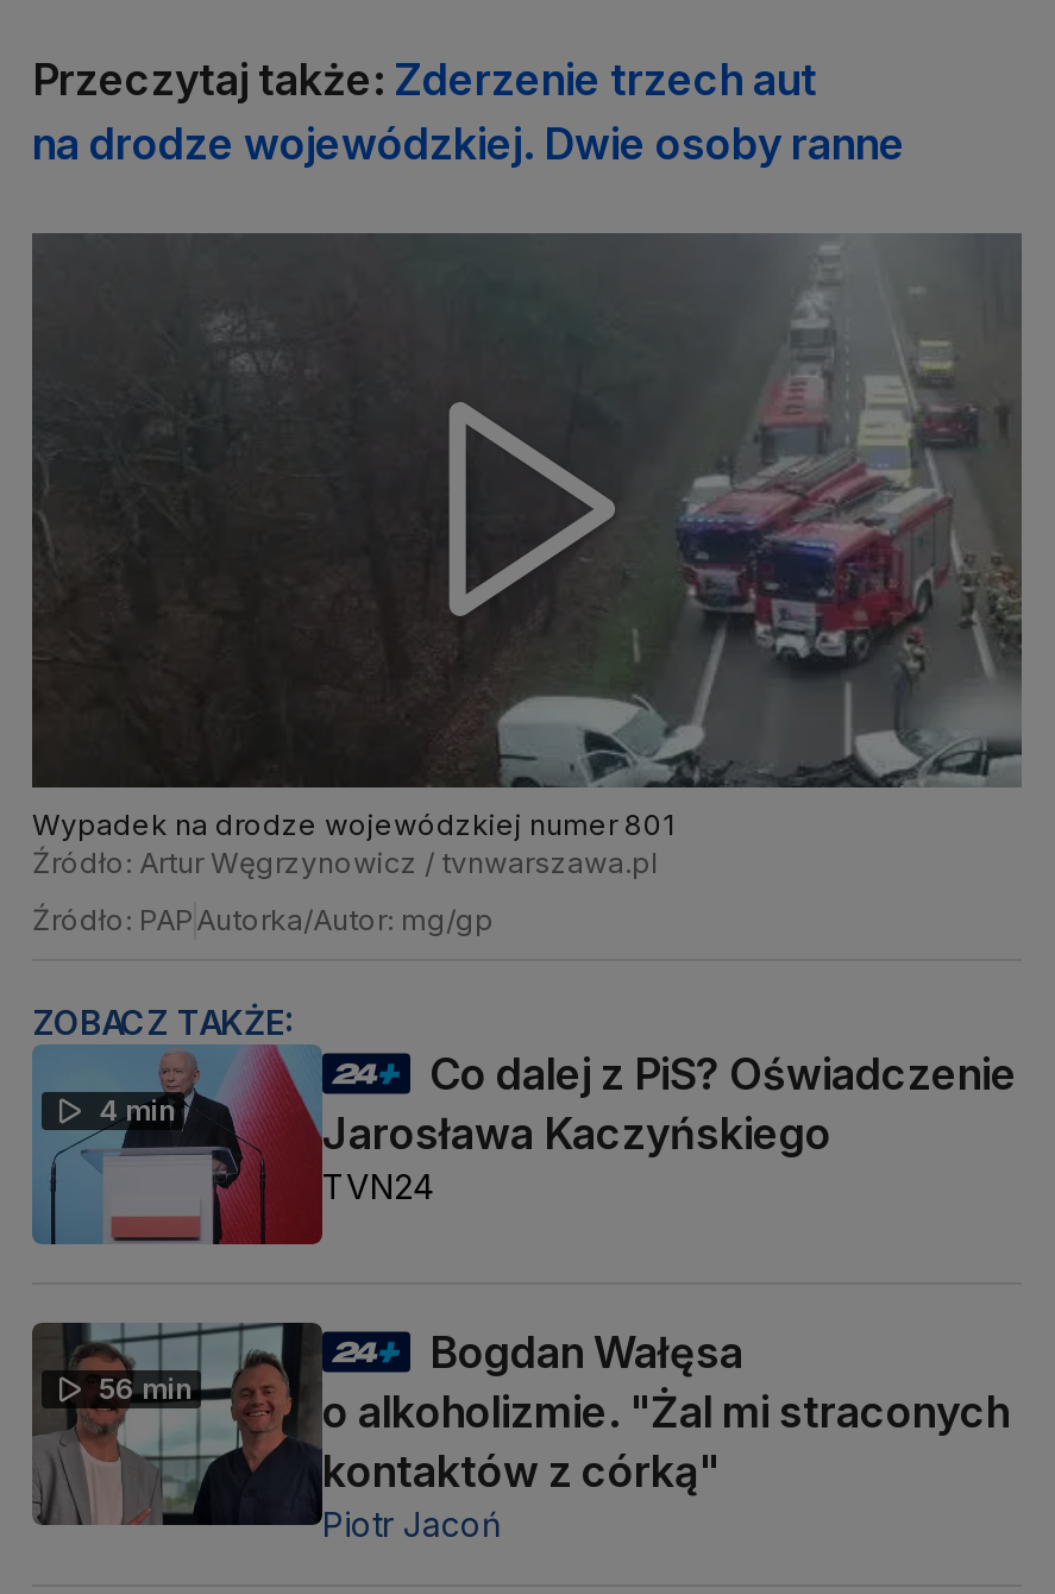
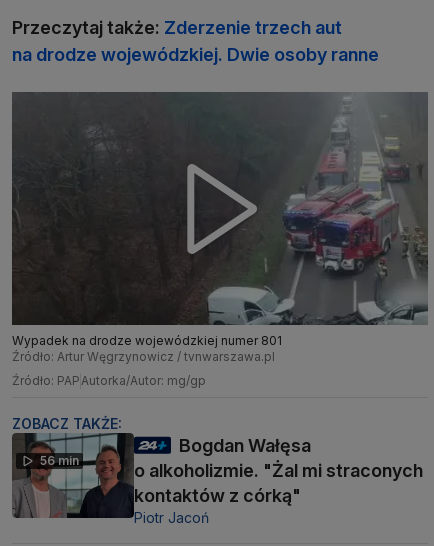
[32,1043,325,1248] [image] | 4 min -> none
[322,1049,1017,1206] Co dalej z PiS? Oświadczenie | Jarosława Kaczyńskiego | TVN24 -> none

